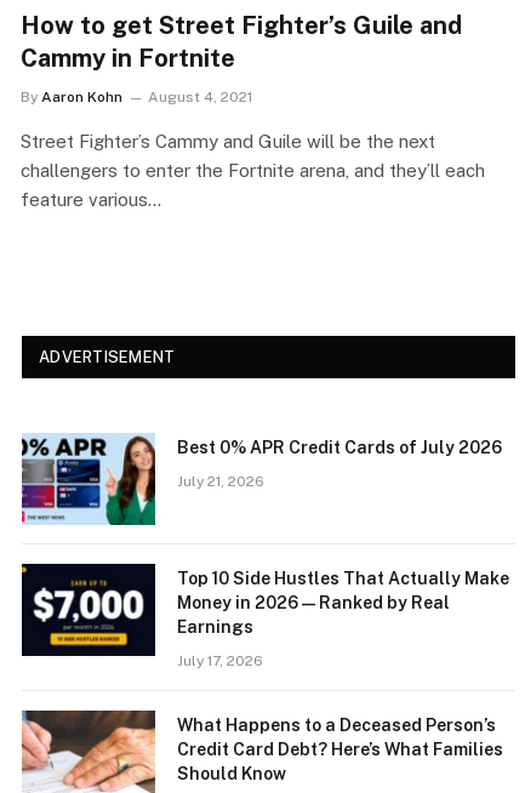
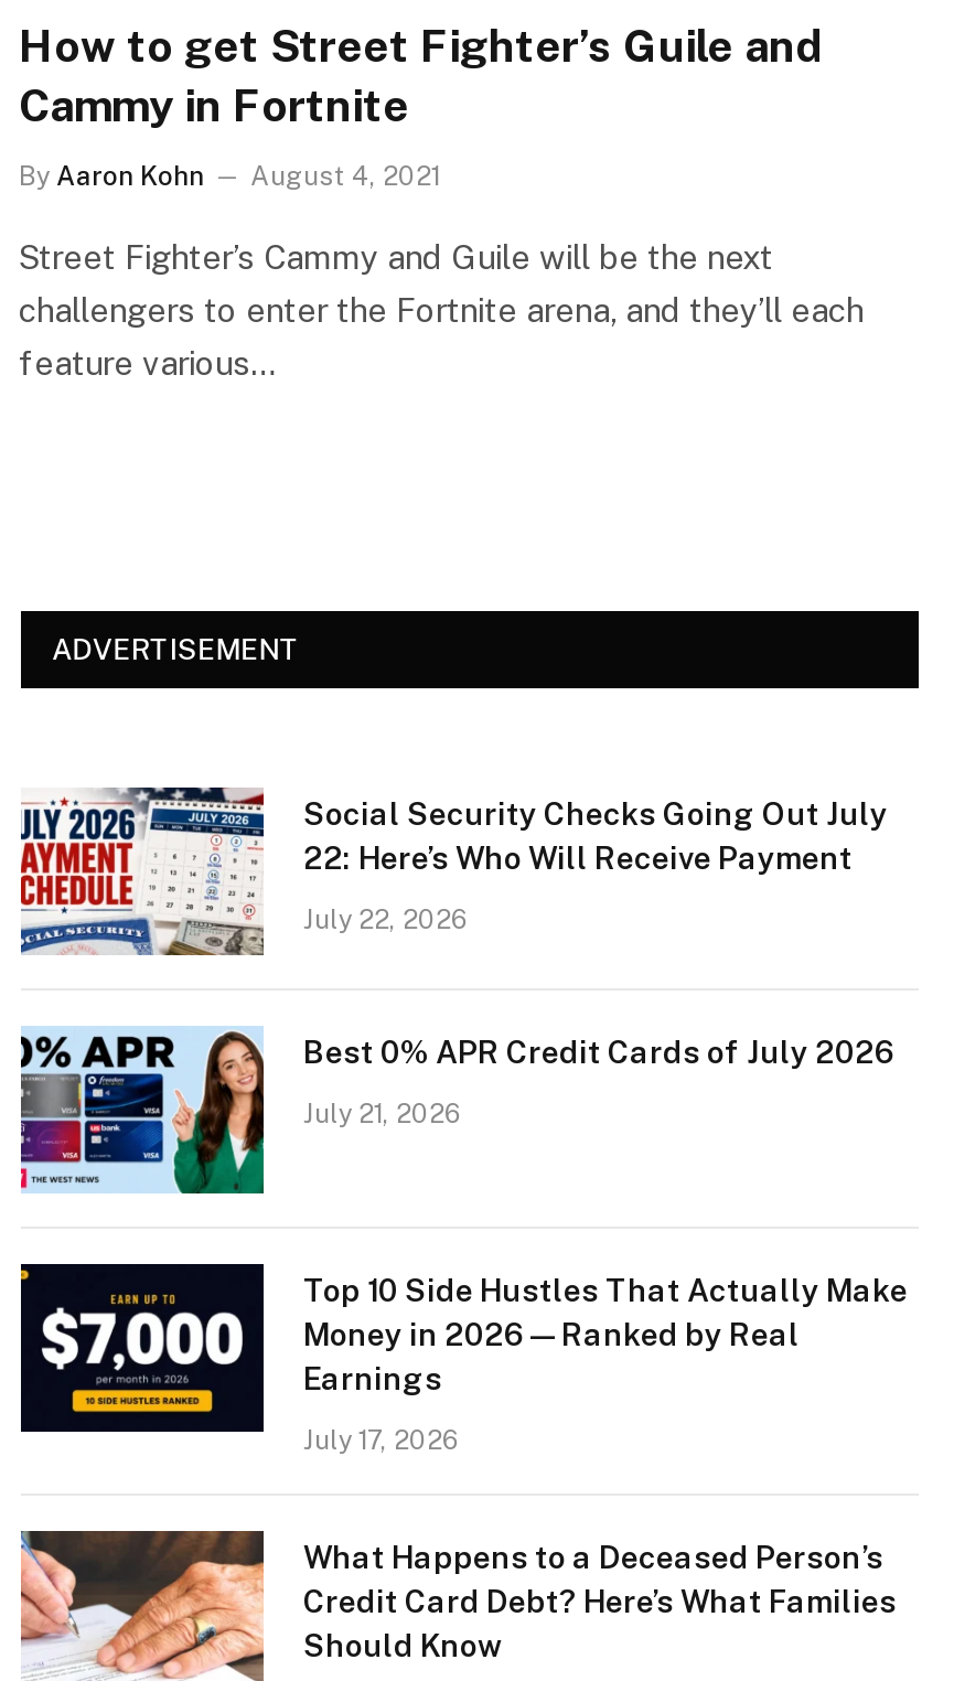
none -> [19,785,888,957] [image] | Social Security Checks Going Out July | 22: Here’s Who Will Receive Payment | July 22, 2026

